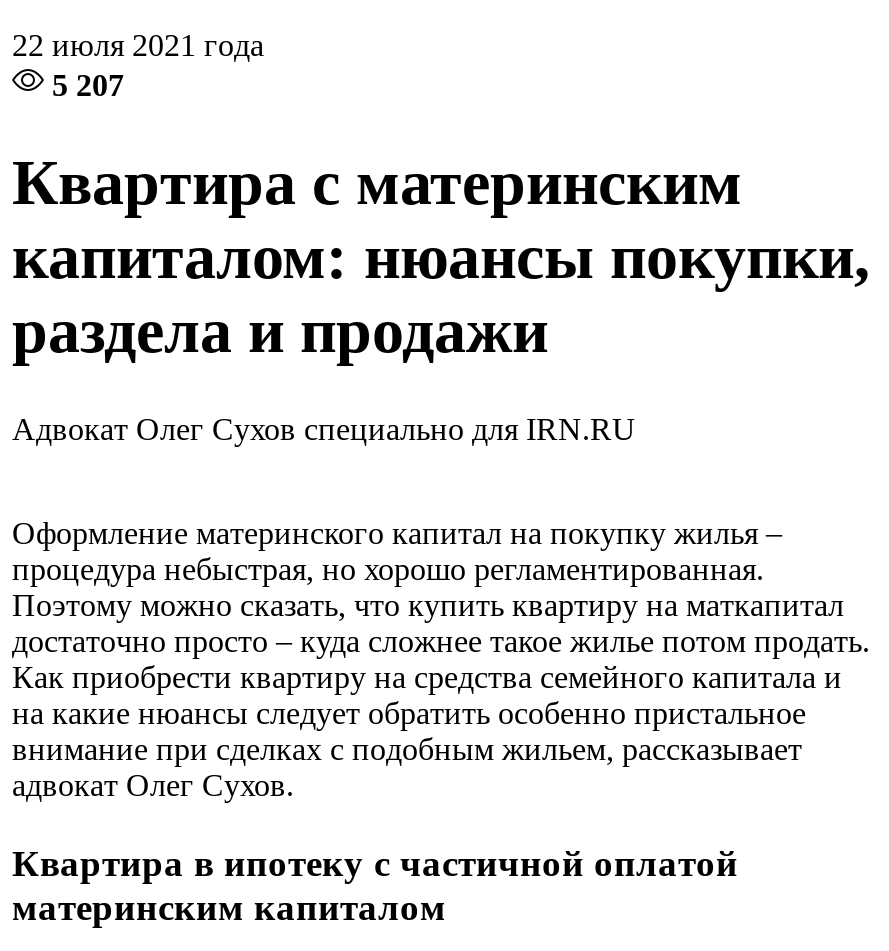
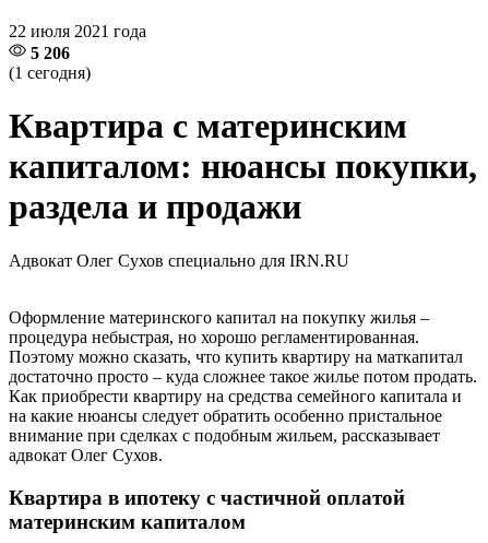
[52,68,124,102] 5 207 -> [9,44,91,82] 5 206 | (1 сегодня)

